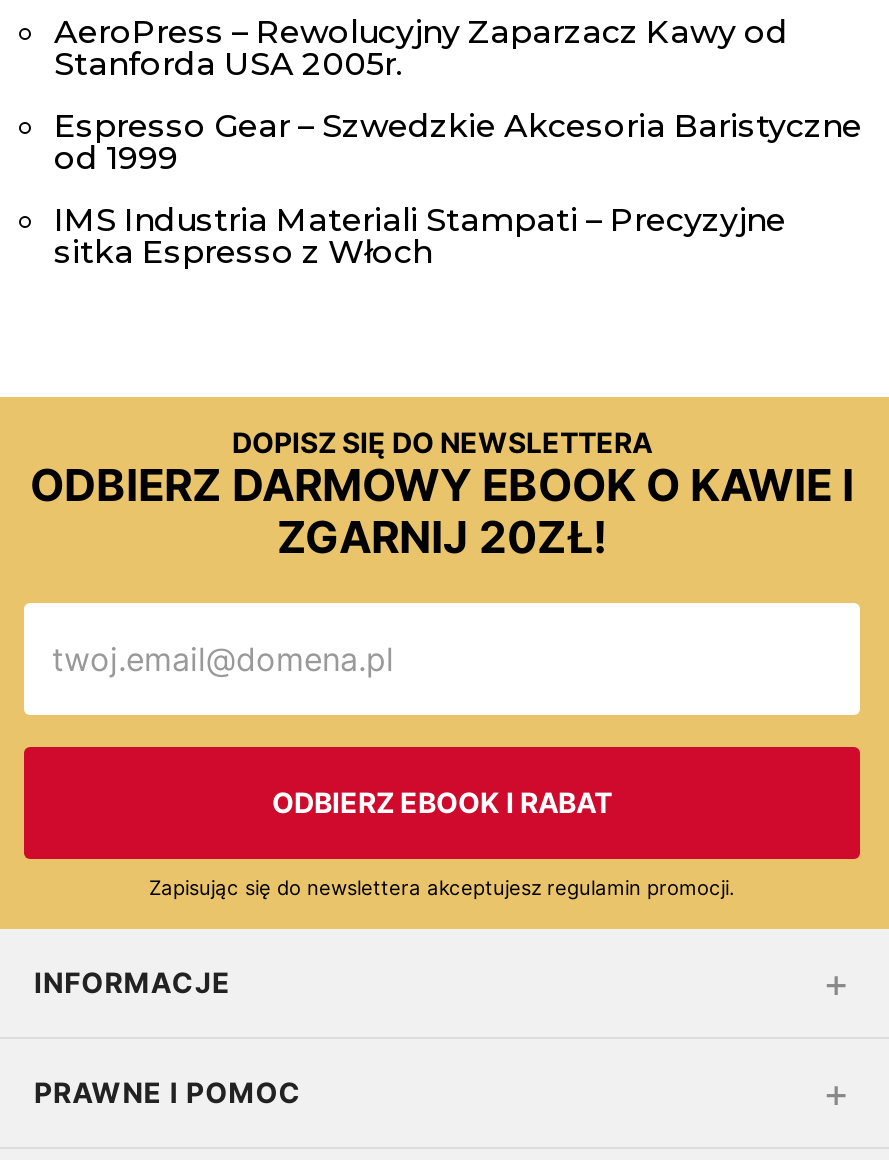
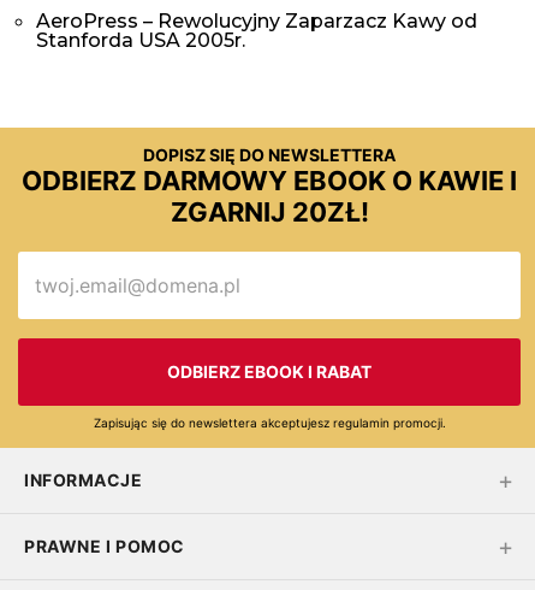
[54,106,862,270] Espresso Gear – Szwedzkie Akcesoria Baristyczne | od 1999 | IMS Industria Materiali Stampati – Precyzyjne | sitka Espresso z Włoch -> none

